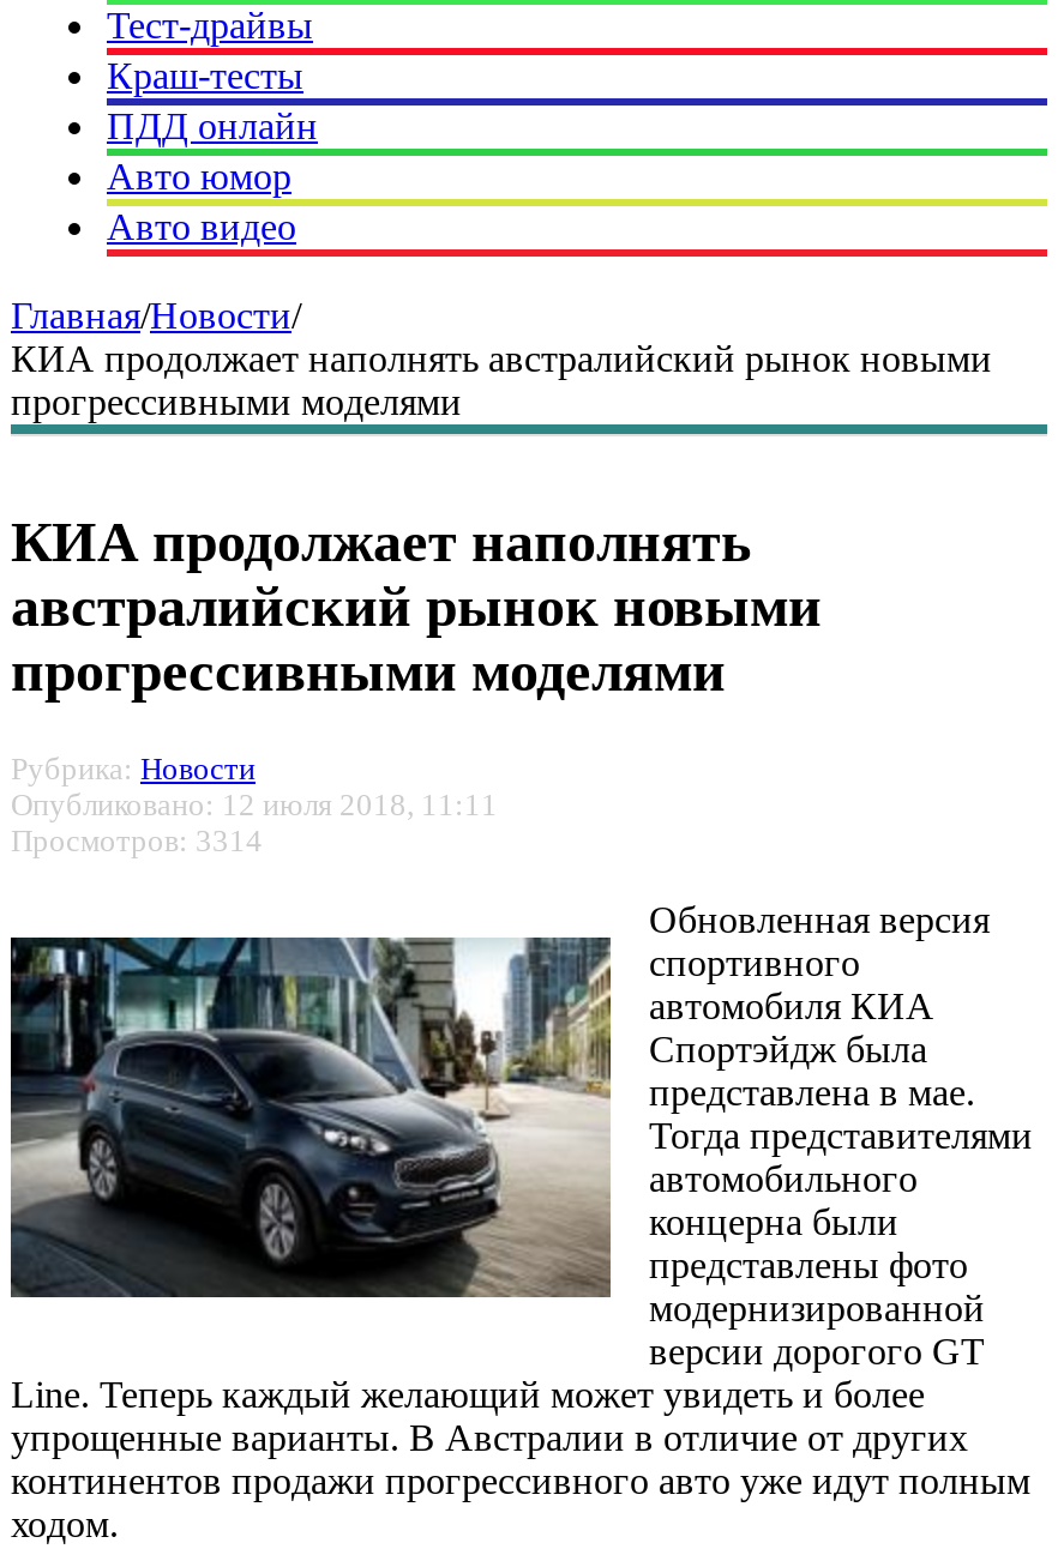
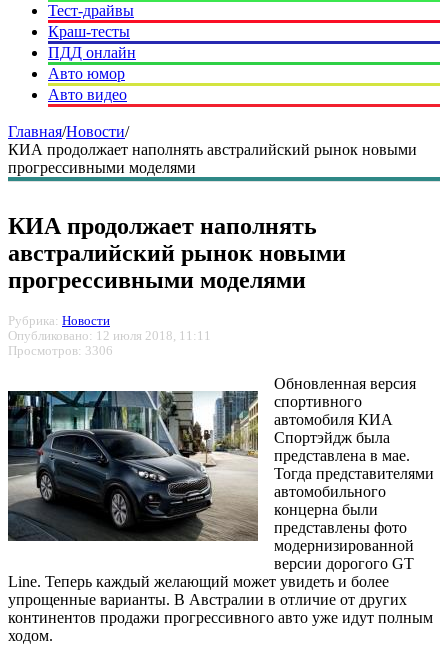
[11,825,263,858] Просмотров: 3314 -> [8,344,113,358] Просмотров: 3306

